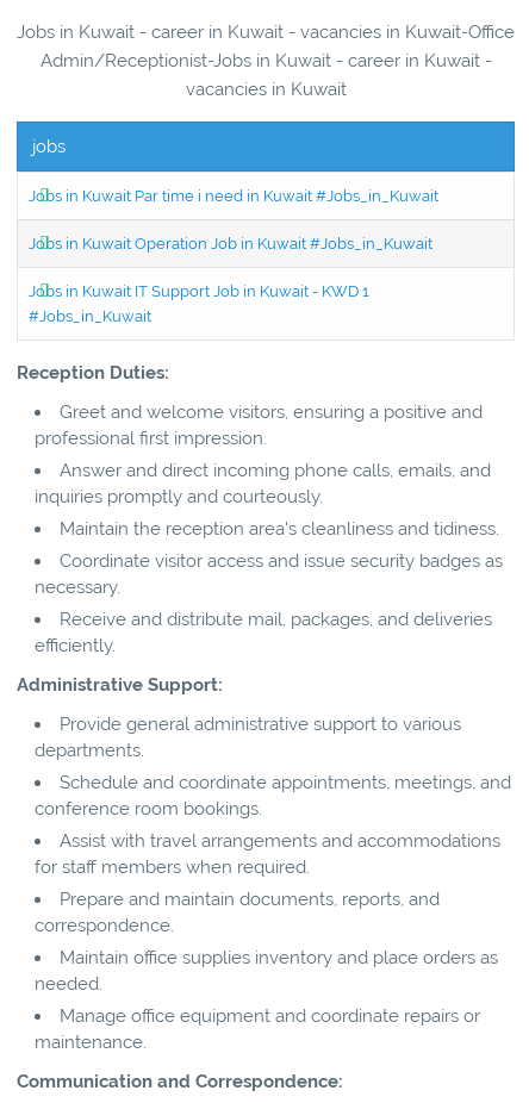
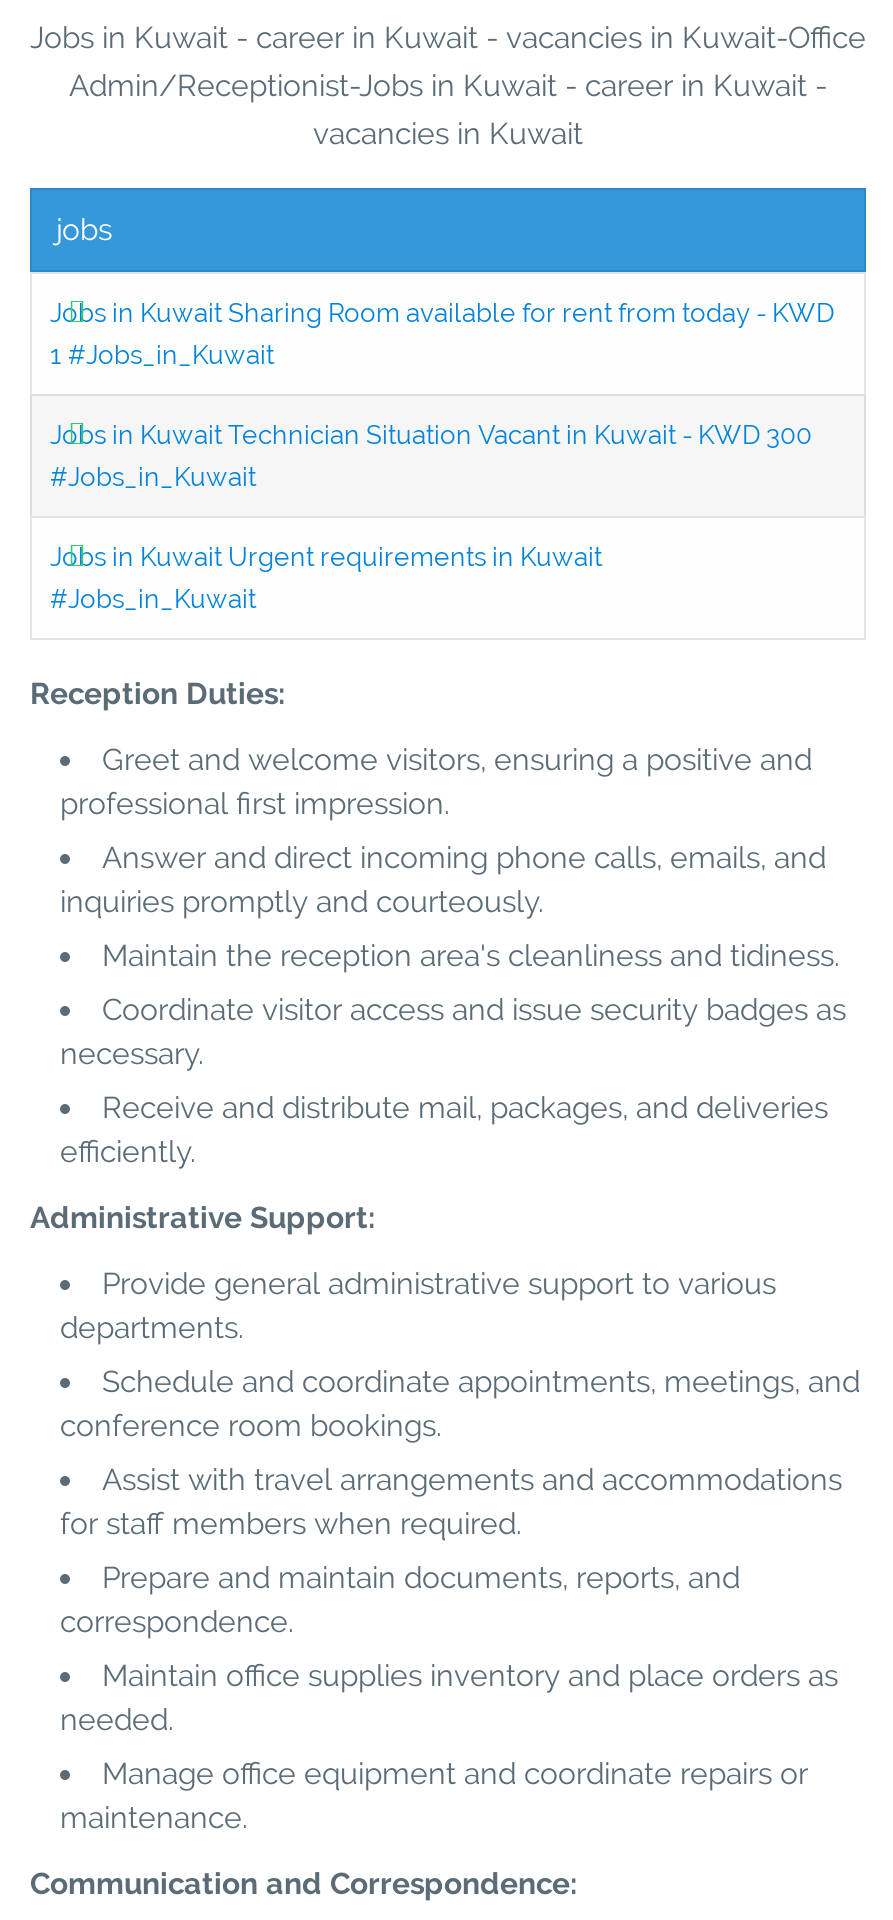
[29,187,438,204] Jobs in Kuwait Par time i need in Kuwait #Jobs_in_Kuwait -> [50,297,834,369] Jobs in Kuwait Sharing Room available for rent from today - KWD | 1 #Jobs_in_Kuwait
[29,234,432,252] Jobs in Kuwait Operation Job in Kuwait #Jobs_in_Kuwait -> [50,419,812,491] Jobs in Kuwait Technician Situation Vacant in Kuwait - KWD 300 | #Jobs_in_Kuwait
[29,282,369,300] Jobs in Kuwait IT Support Job in Kuwait - KWD 1 -> [50,541,602,571] Jobs in Kuwait Urgent requirements in Kuwait

